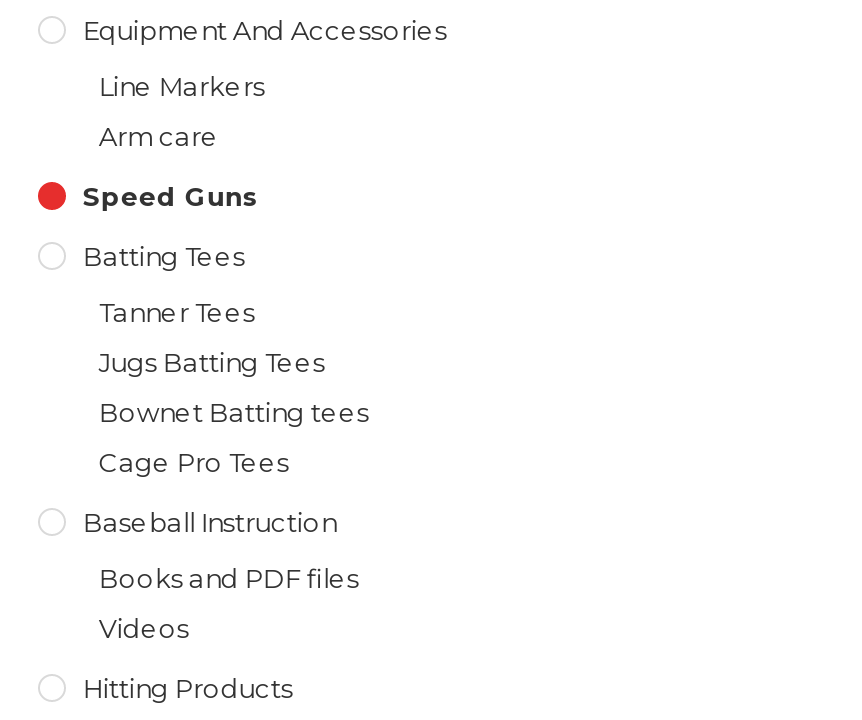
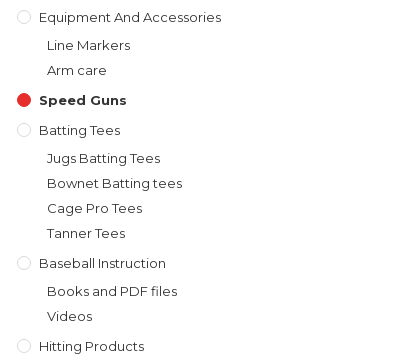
moved [99,295,255,327] -> [47,224,125,240]: Tanner Tees
moved [99,345,369,477] -> [47,149,182,215]: Jugs Batting Tees | Bownet Batting tees | Cage Pro Tees

